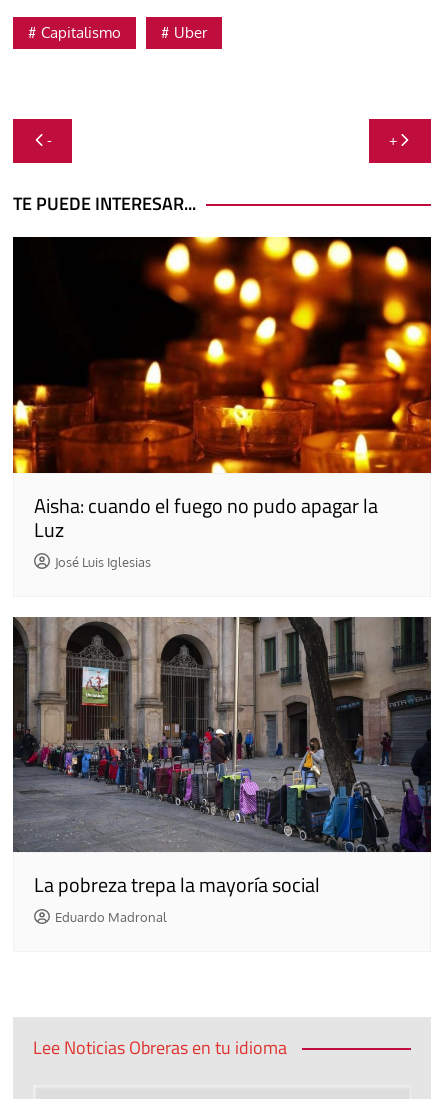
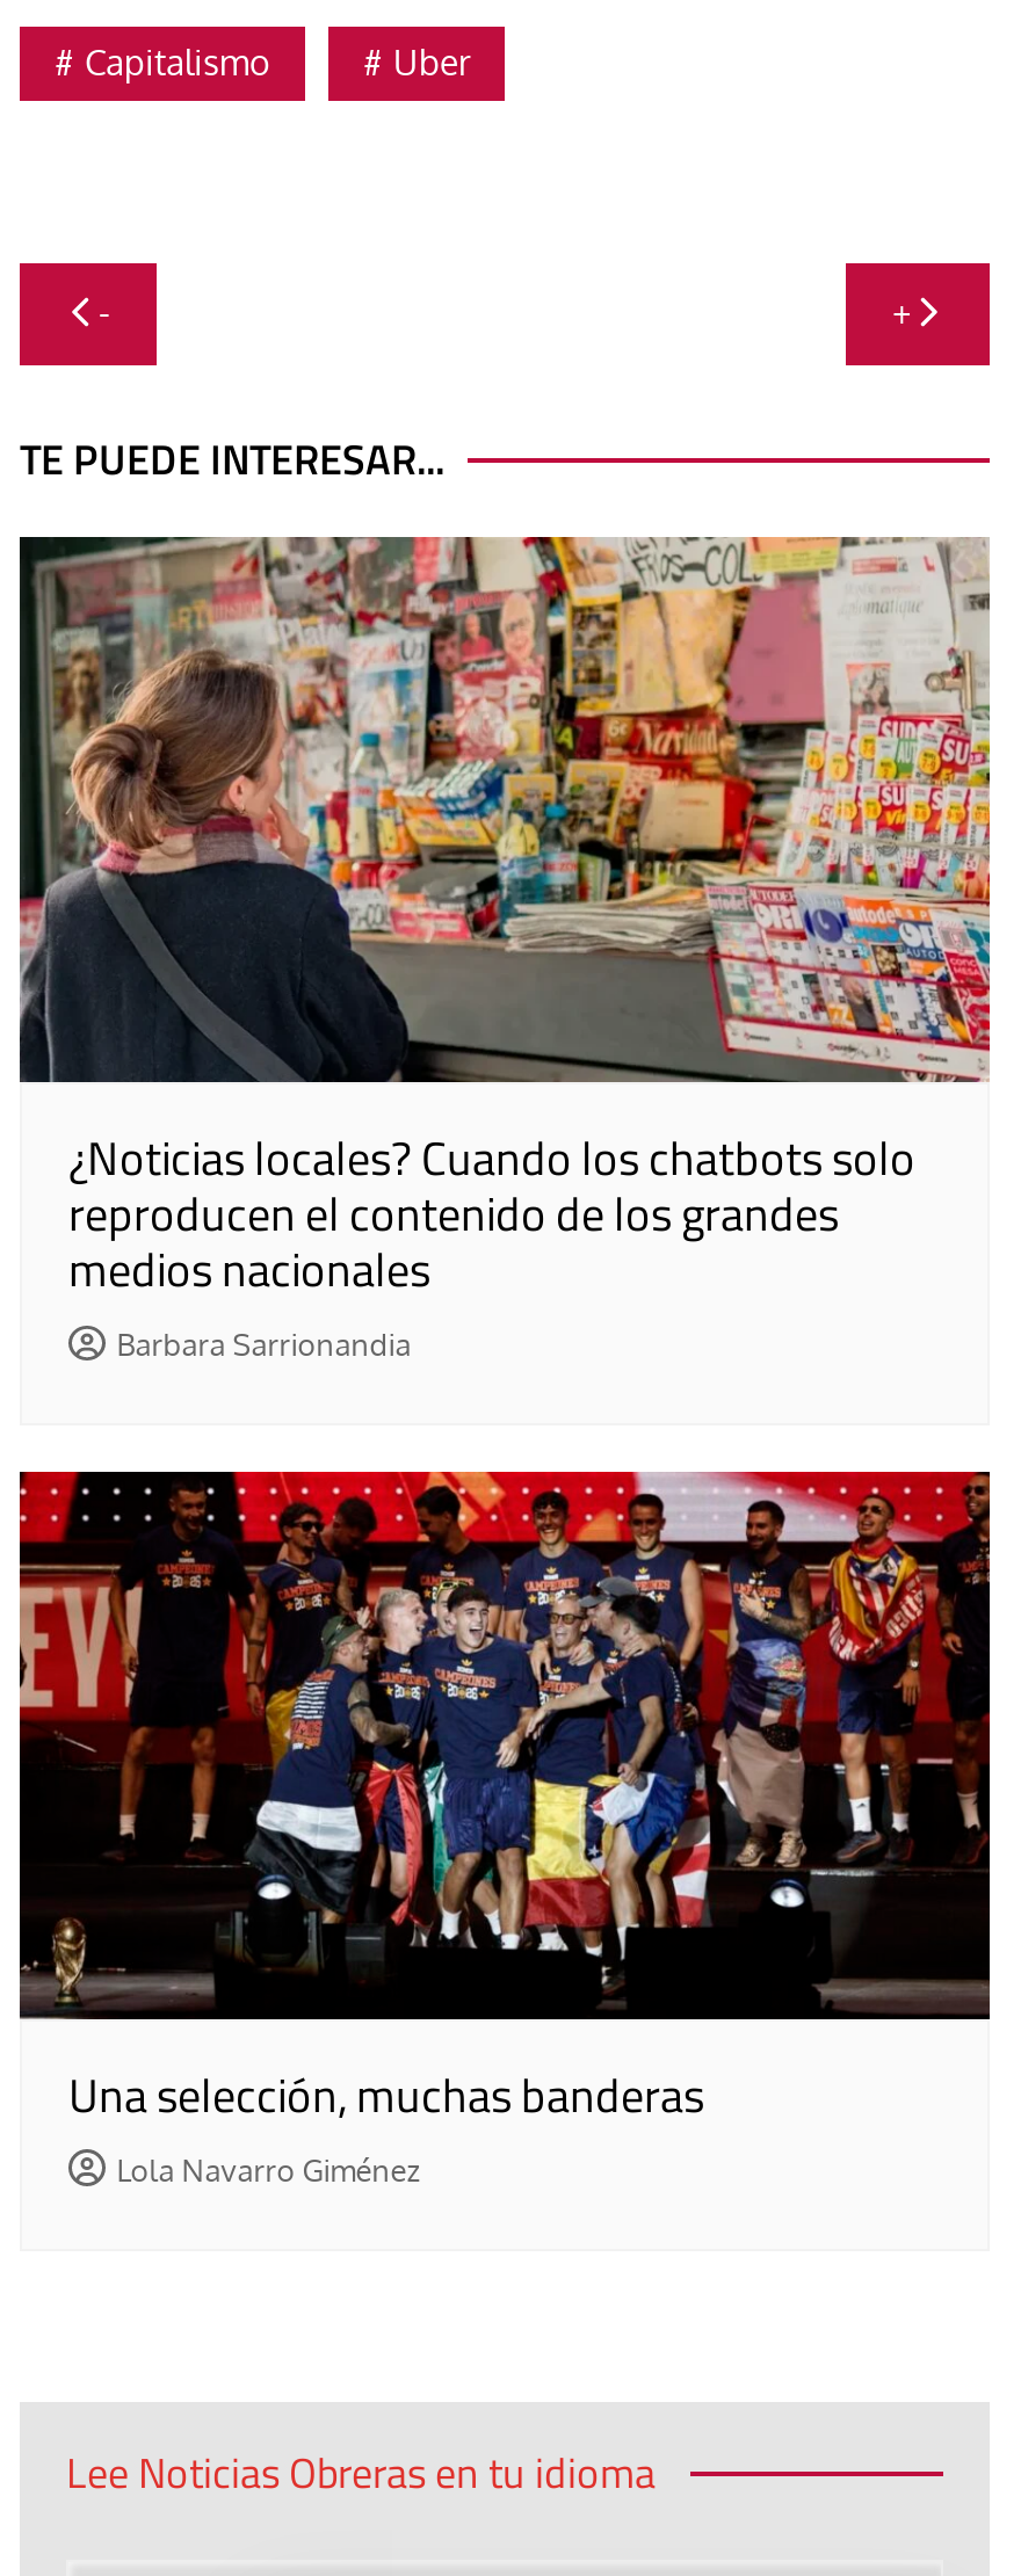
[12,236,432,570] [image] | Aisha: cuando el fuego no pudo apagar la | Luz | José Luis Iglesias -> [17,535,992,1362] [image] | ¿Noticias locales? Cuando los chatbots solo | reproducen el contenido de los grandes | medios nacionales | Barbara Sarrionandia
[12,616,431,925] [image] | La pobreza trepa la mayoría social | Eduardo Madronal -> [17,1470,990,2187] [image] | Una selección, muchas banderas | Lola Navarro Giménez

